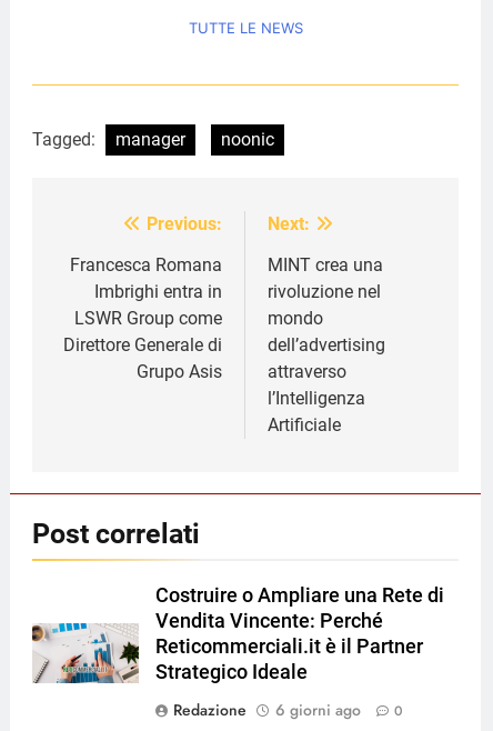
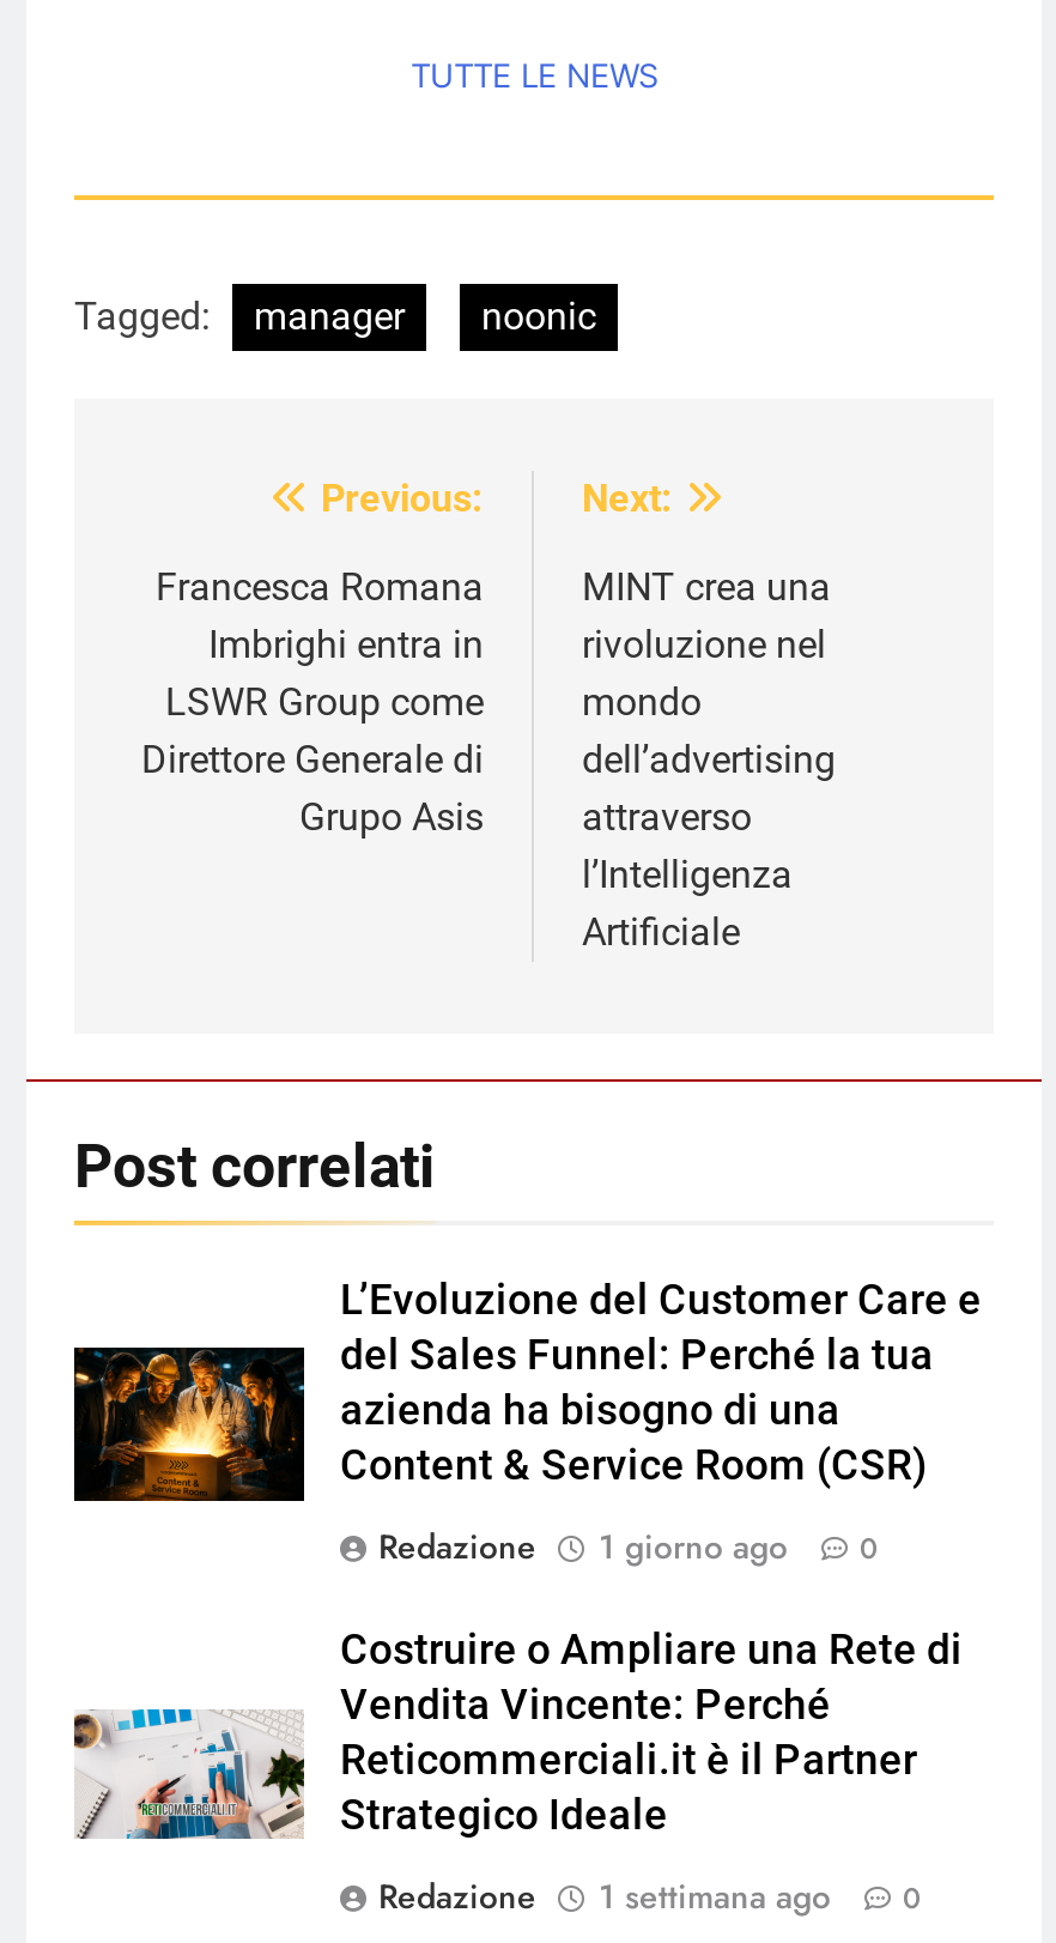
none -> [72,1276,982,1570] [image] | L’Evoluzione del Customer Care e | del Sales Funnel: Perché la tua | azienda ha bisogno di una | Content & Service Room (CSR) | Redazione | 1 giorno ago | 0
[275,699,361,721] 6 giorni ago -> [599,1872,831,1920] 1 settimana ago

